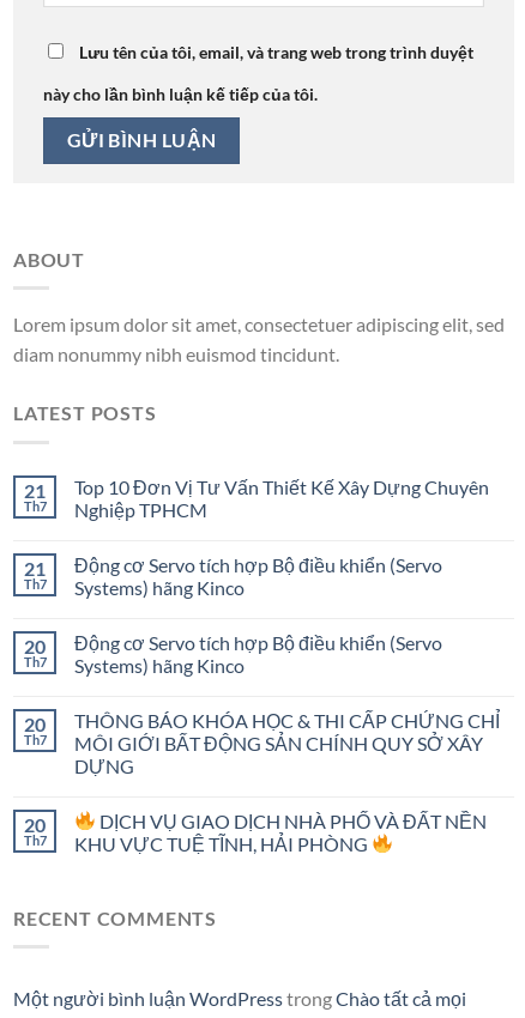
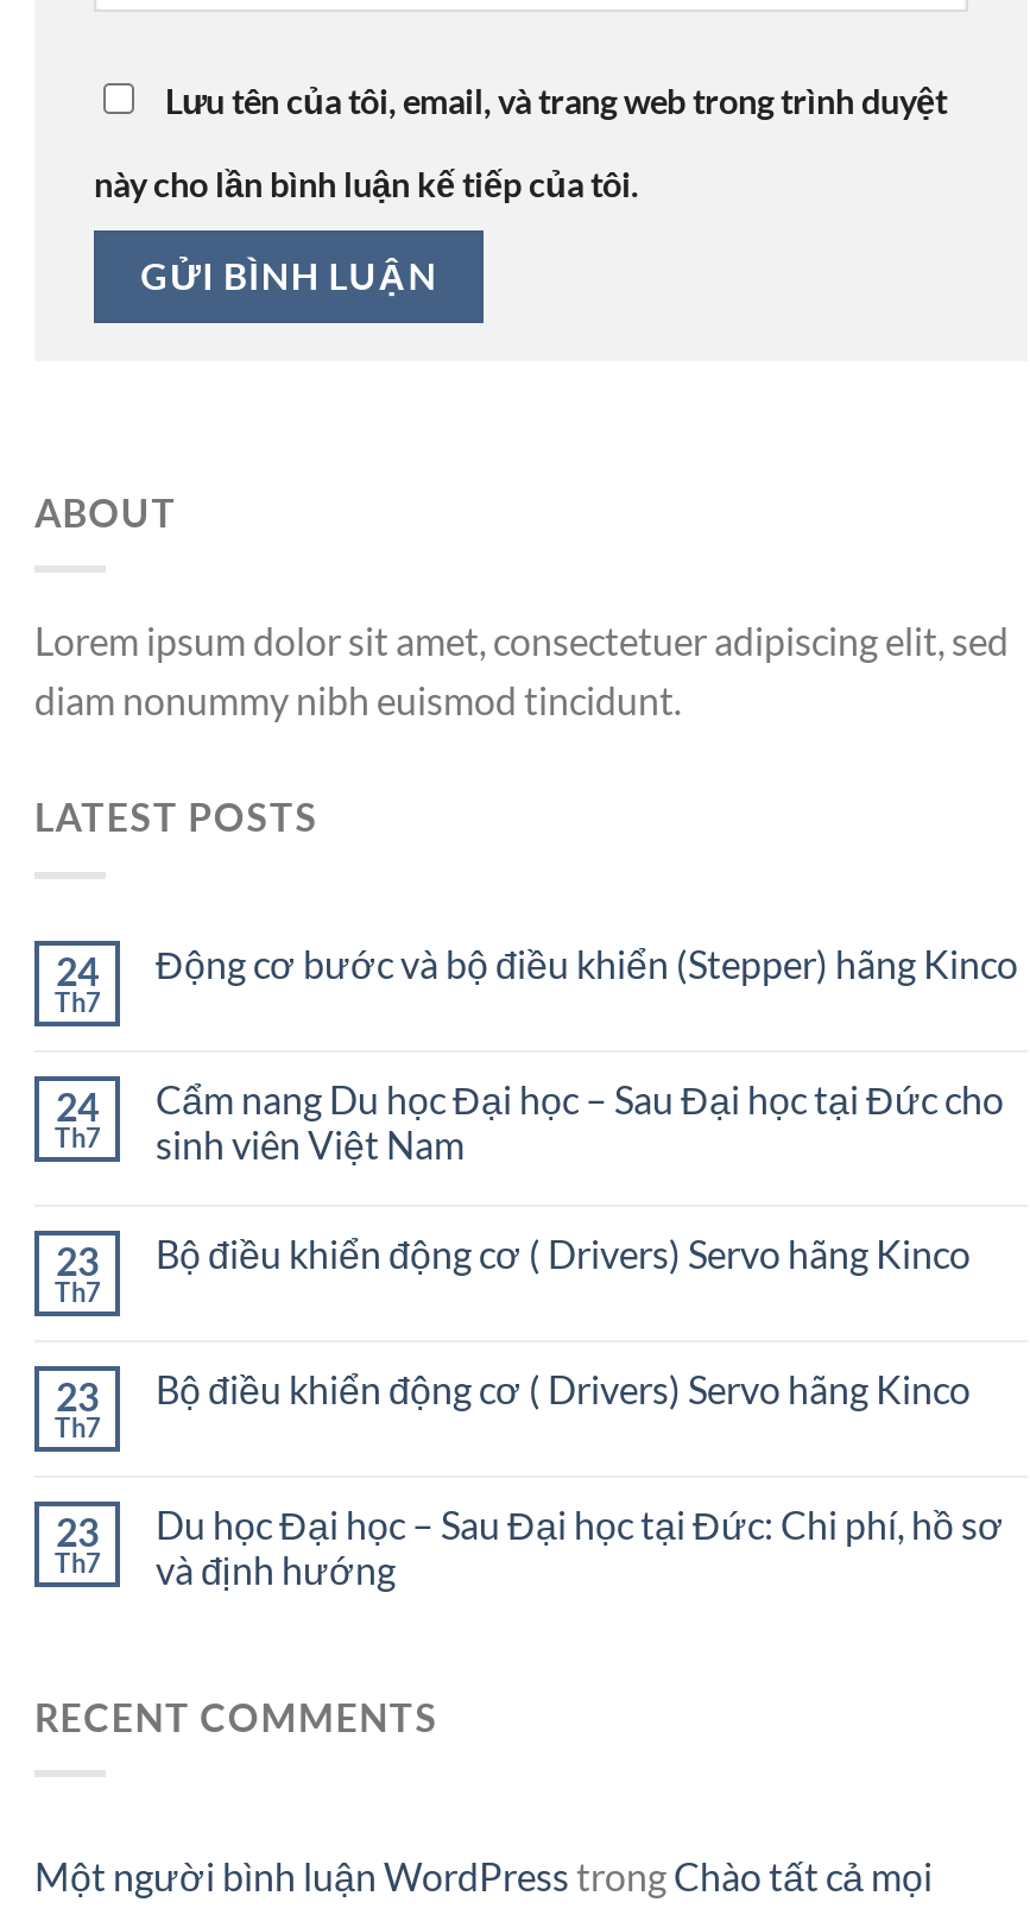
[24,479,46,501] 21 -> [56,947,99,992] 24
[74,475,489,520] Top 10 Đơn Vị Tư Vấn Thiết Kế Xây Dựng Chuyên | Nghiệp TPHCM -> [156,940,1018,985] Động cơ bước và bộ điều khiển (Stepper) hãng Kinco
[24,556,46,579] 21 -> [56,1082,99,1128] 24
[74,553,442,598] Động cơ Servo tích hợp Bộ điều khiển (Servo | Systems) hãng Kinco -> [156,1075,1004,1166] Cẩm nang Du học Đại học – Sau Đại học tại Đức cho | sinh viên Việt Nam
[24,634,46,657] 20 -> [56,1237,99,1282] 23
[74,631,442,676] Động cơ Servo tích hợp Bộ điều khiển (Servo | Systems) hãng Kinco -> [156,1230,971,1275] Bộ điều khiển động cơ ( Drivers) Servo hãng Kinco
[24,712,46,735] 20 -> [56,1372,99,1417] 23
[74,709,500,777] THÔNG BÁO KHÓA HỌC & THI CẤP CHỨNG CHỈ | MÔI GIỚI BẤT ĐỘNG SẢN CHÍNH QUY SỞ XÂY | DỰNG -> [156,1365,971,1410] Bộ điều khiển động cơ ( Drivers) Servo hãng Kinco
[24,813,46,835] 20 -> [56,1508,99,1553] 23
[74,809,487,855] DỊCH VỤ GIAO DỊCH NHÀ PHỐ VÀ ĐẤT NỀN | KHU VỰC TUỆ TĨNH, HẢI PHÒNG -> [156,1501,1004,1591] Du học Đại học – Sau Đại học tại Đức: Chi phí, hồ sơ | và định hướng

